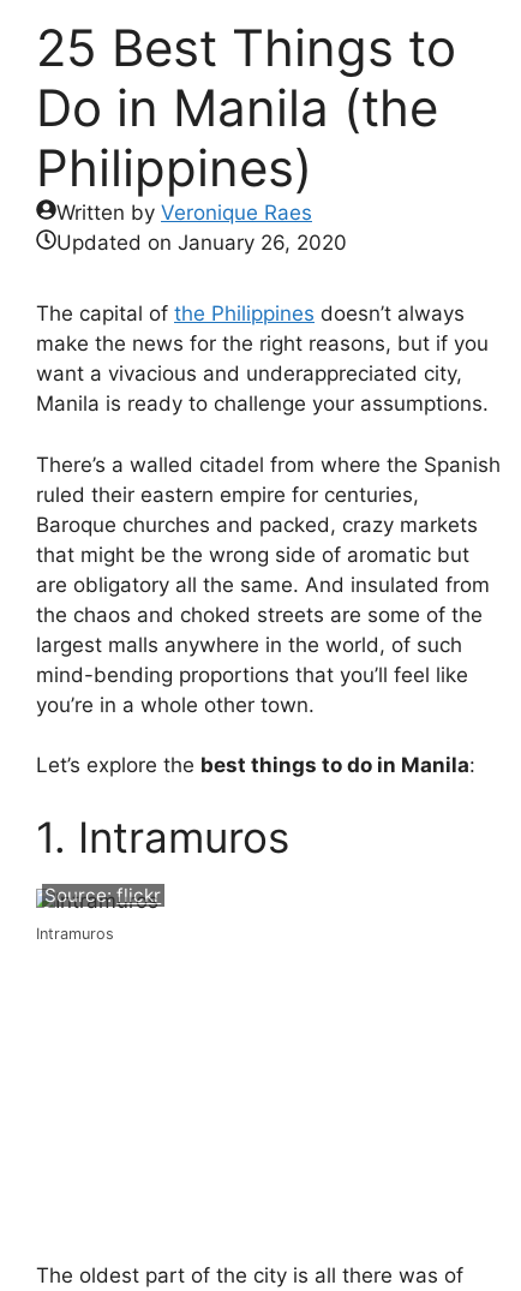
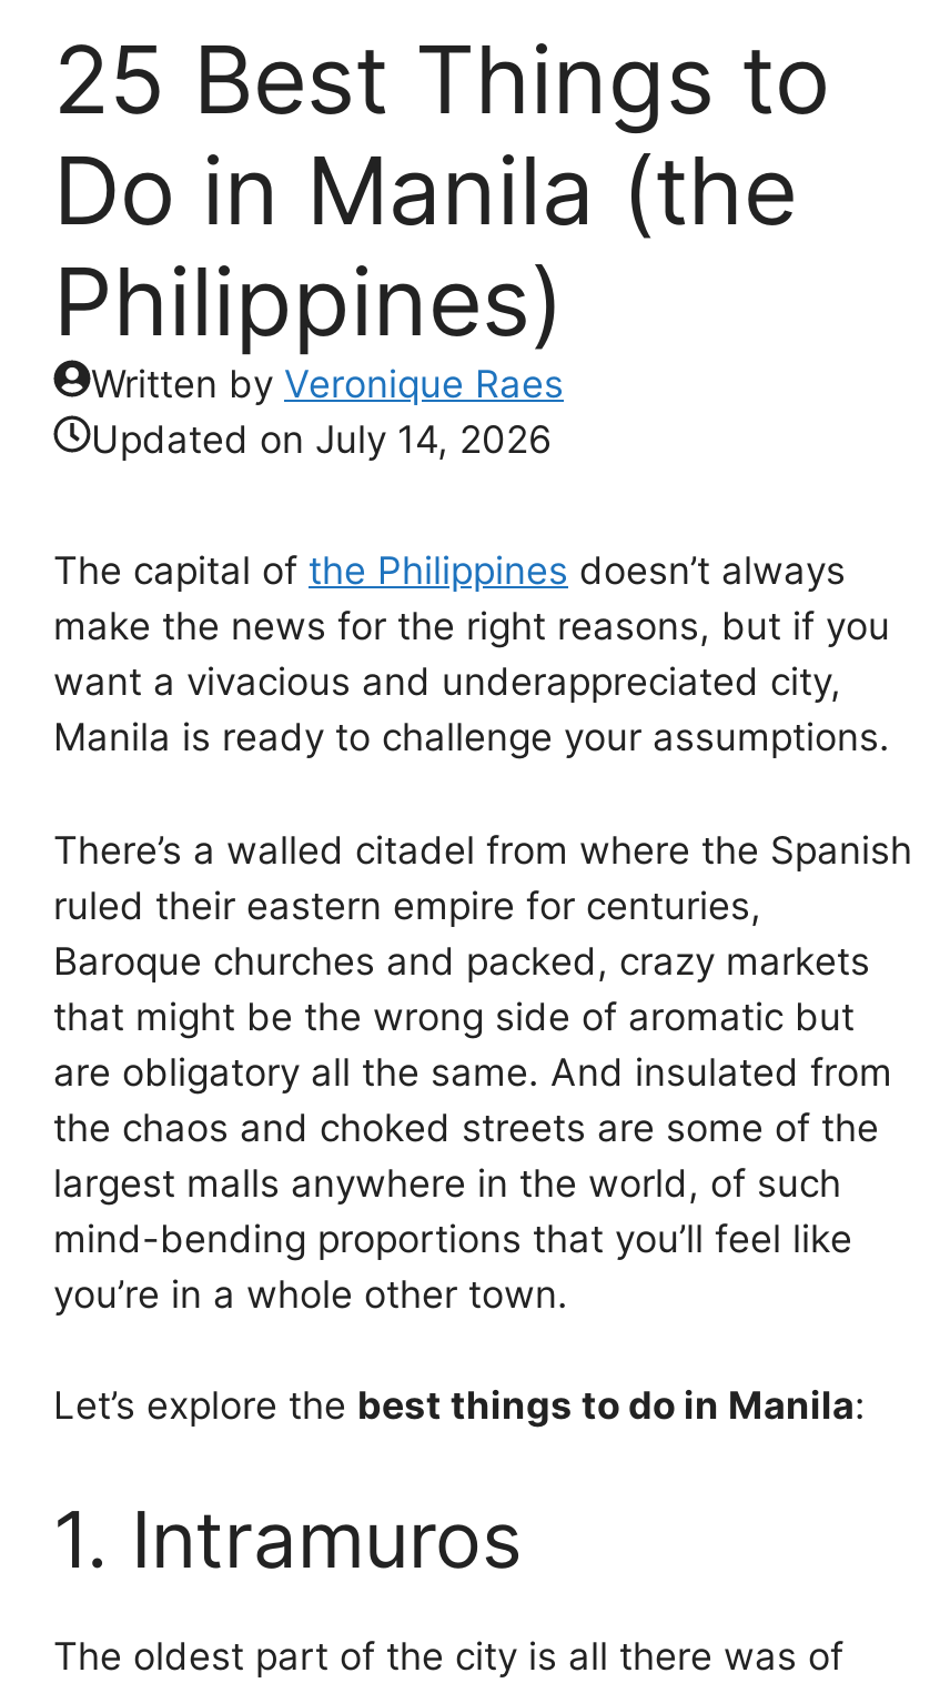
[56,231,347,255] Updated on January 26, 2020 -> [91,417,553,462] Updated on July 14, 2026
[36,883,161,942] Source:flickr | Intramuros -> none

